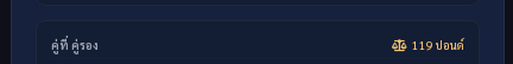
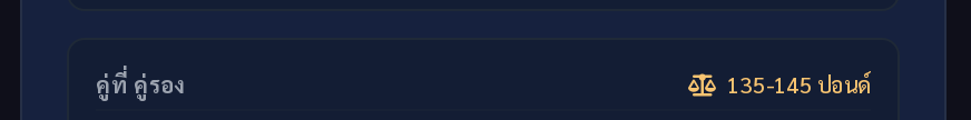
[412,37,464,52] 119 ปอนด์ -> [726,69,871,98] 135-145 ปอนด์

